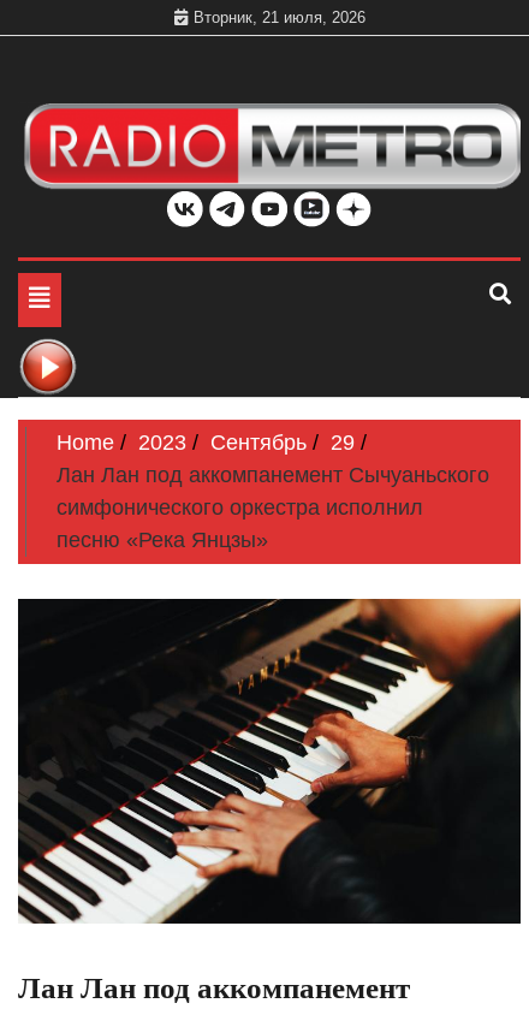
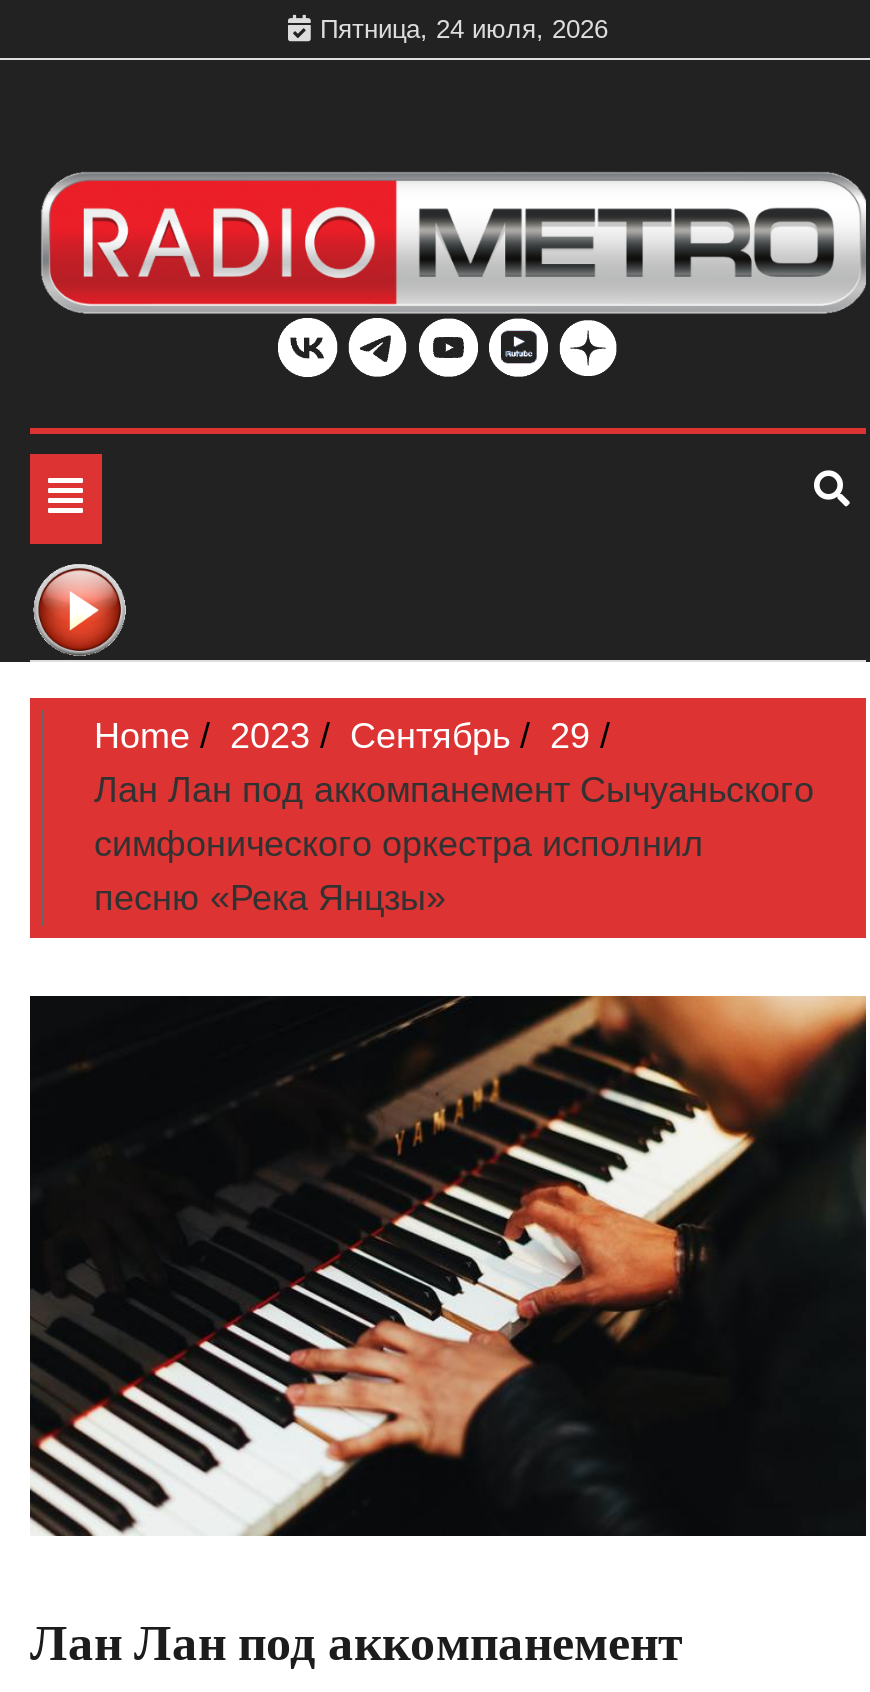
[193,8,365,26] Вторник, 21 июля, 2026 -> [320,14,608,44] Пятница, 24 июля, 2026

